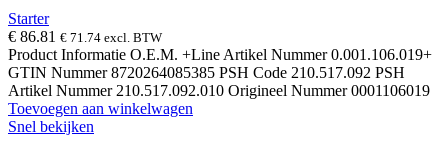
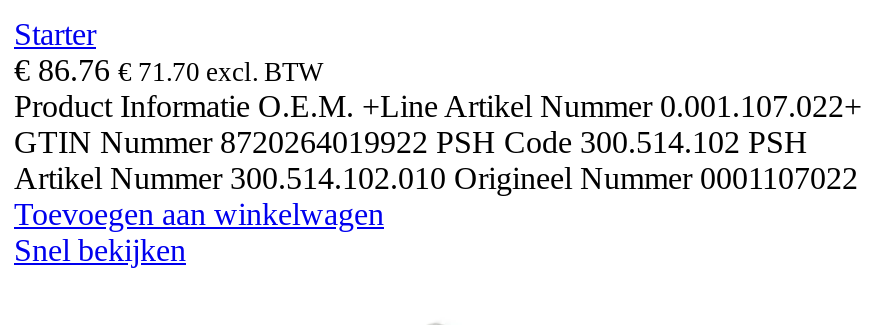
[8,27,162,44] €86.81 €71.74 excl. BTW -> [14,52,322,86] €86.76 €71.70 excl. BTW
[8,45,432,62] Product Informatie O.E.M. +Line Artikel Nummer 0.001.106.019+ -> [14,88,862,122] Product Informatie O.E.M. +Line Artikel Nummer 0.001.107.022+
[8,63,405,80] GTIN Nummer 8720264085385 PSH Code 210.517.092 PSH -> [14,124,808,158] GTIN Nummer 8720264019922 PSH Code 300.514.102 PSH
[8,81,430,98] Artikel Nummer 210.517.092.010 Origineel Nummer 0001106019 -> [14,160,858,194] Artikel Nummer 300.514.102.010 Origineel Nummer 0001107022

